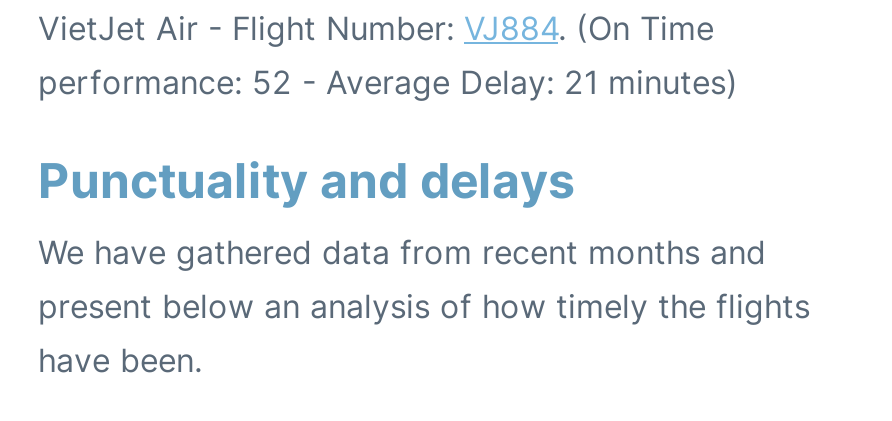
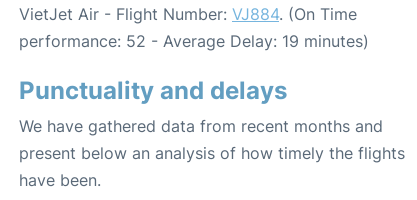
[38,63,738,103] performance: 52 - Average Delay: 21 minutes) -> [19,31,369,51] performance: 52 - Average Delay: 19 minutes)

